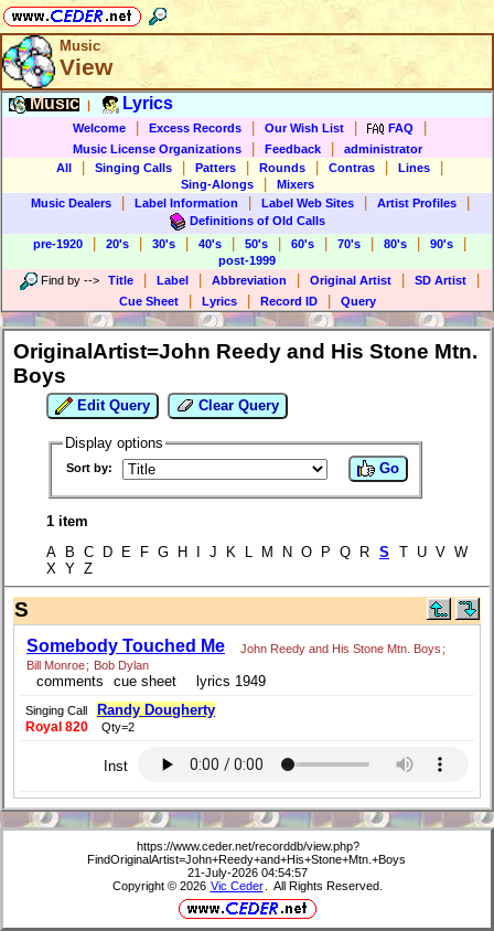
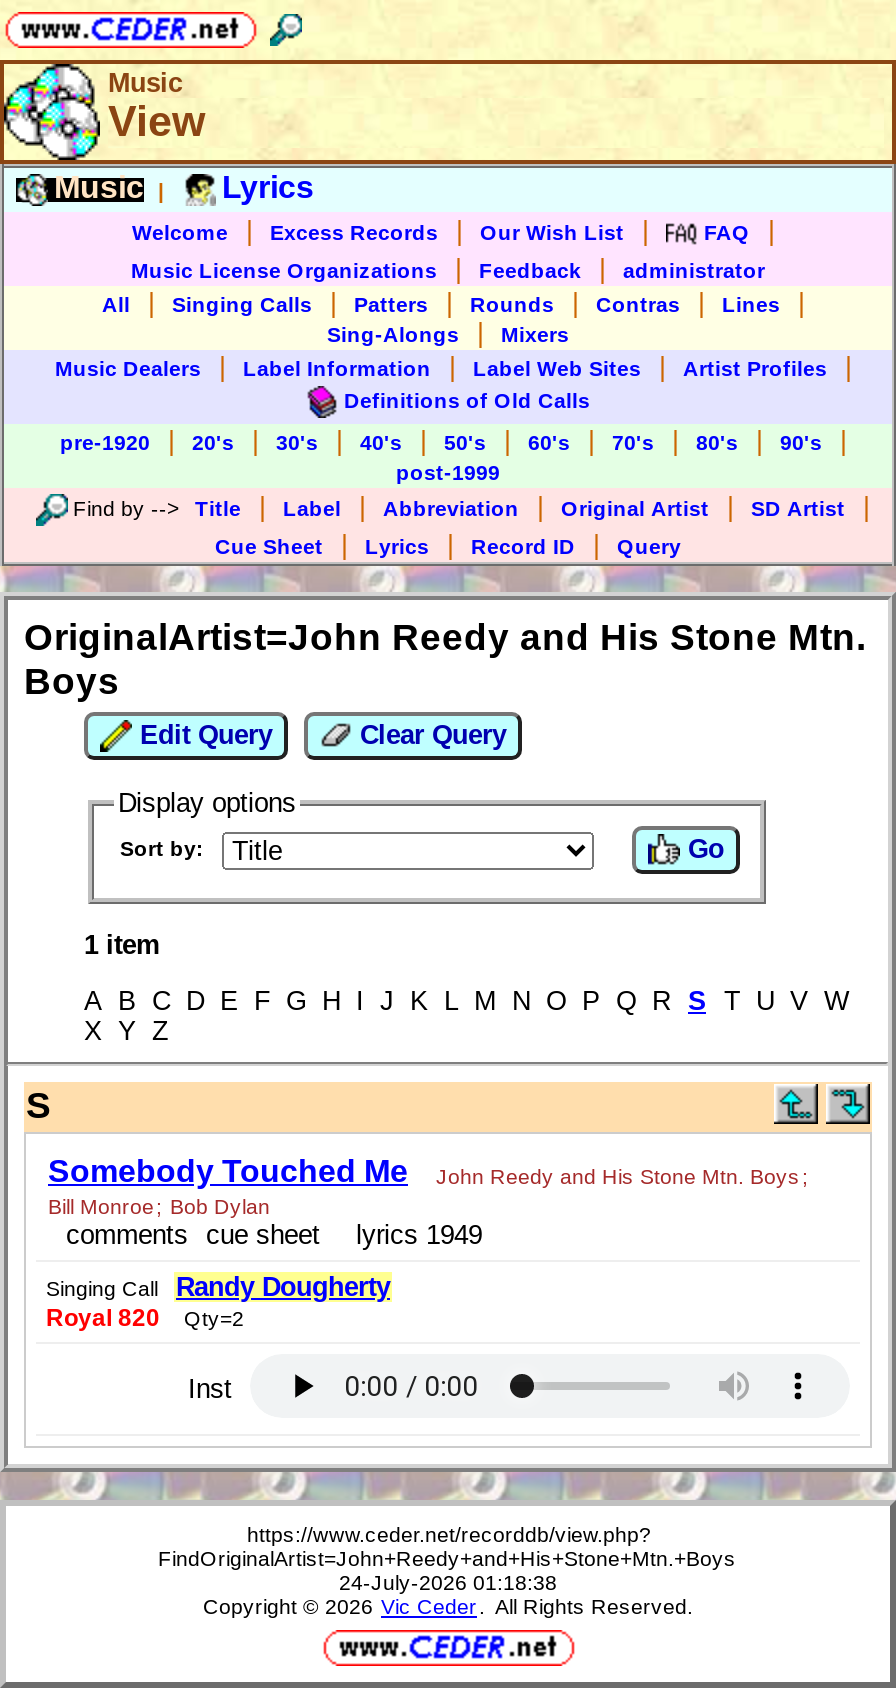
[187,865,307,879] 21-July-2026 04:54:57 -> [339,1569,557,1593] 24-July-2026 01:18:38

